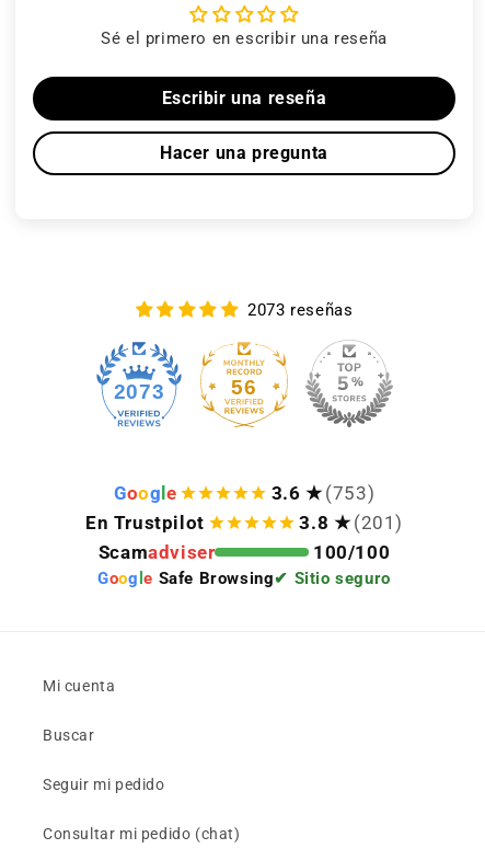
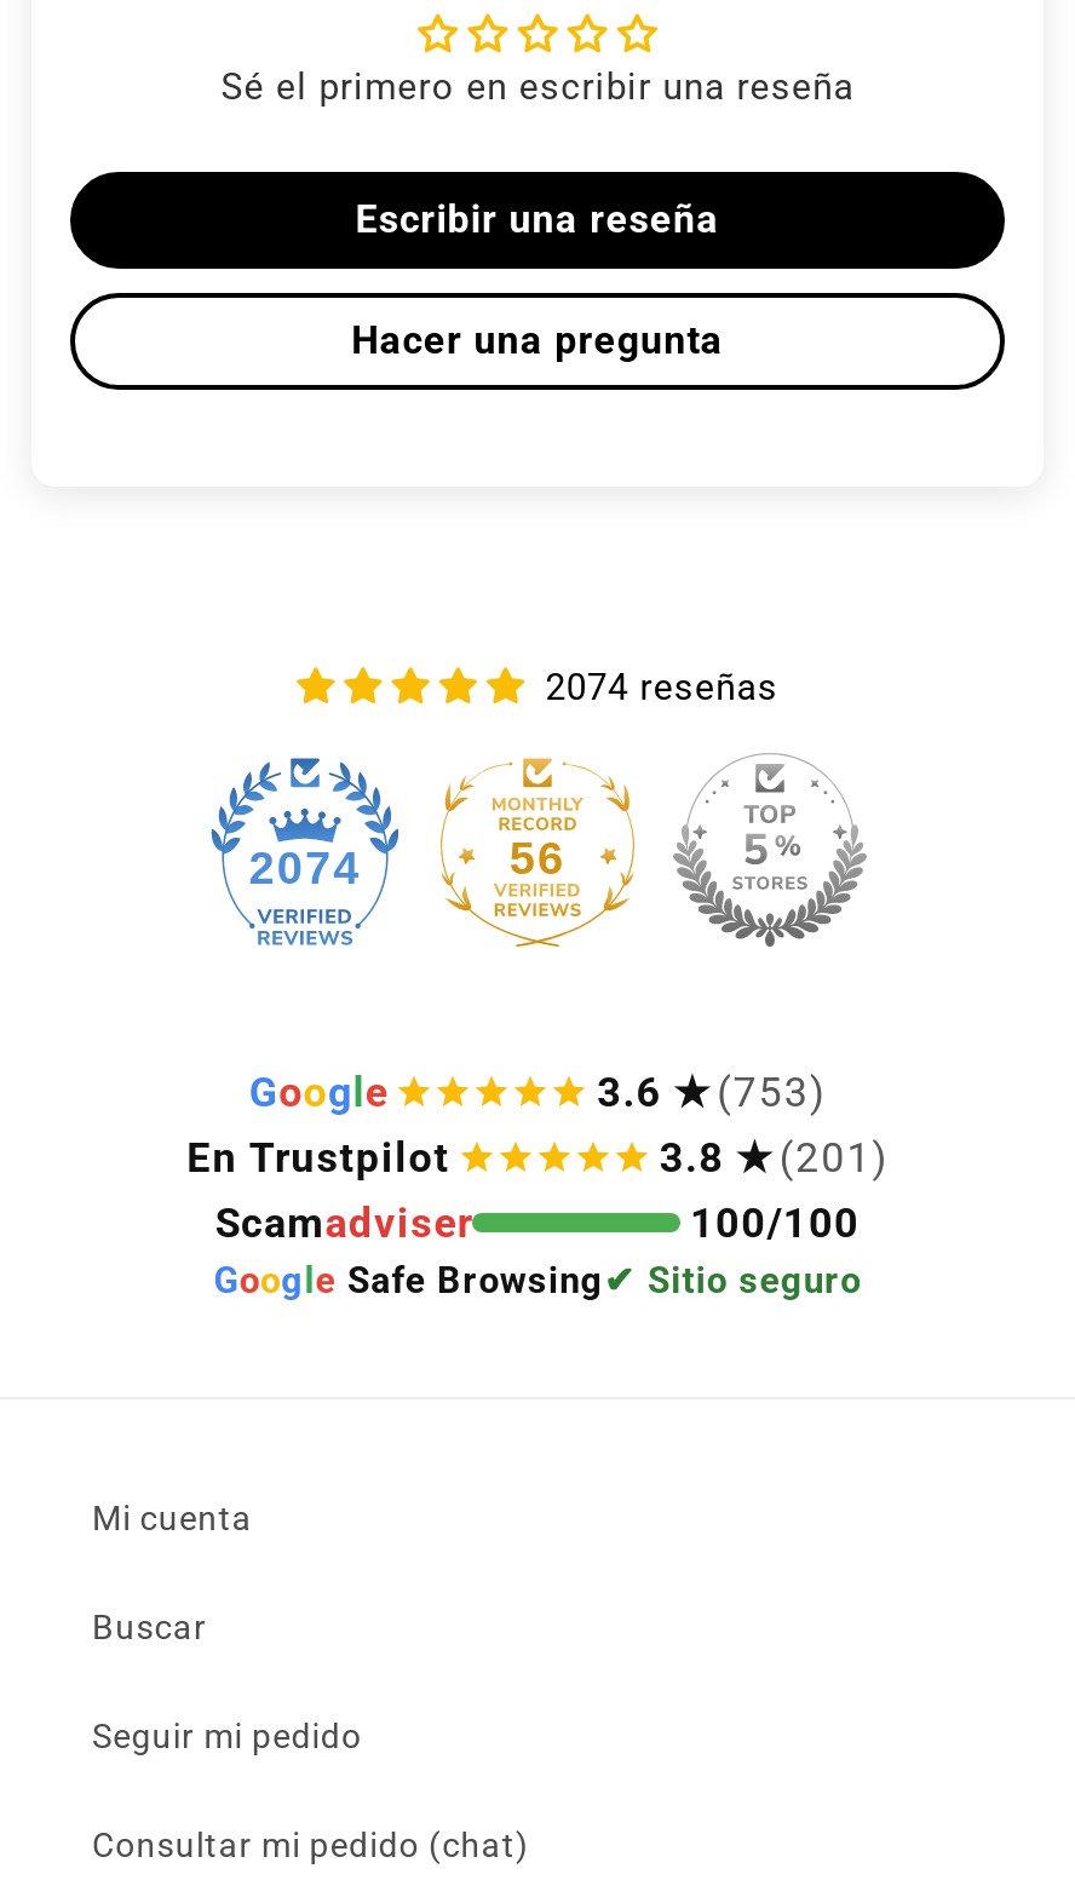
[248,300,353,320] 2073 reseñas -> [545,666,778,710] 2074 reseñas
[114,380,164,403] 2073 -> [249,843,361,894] 2074

